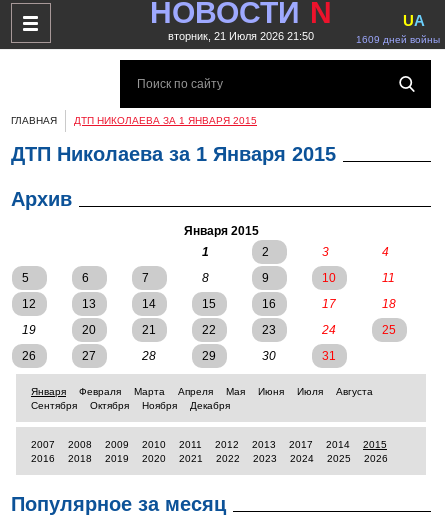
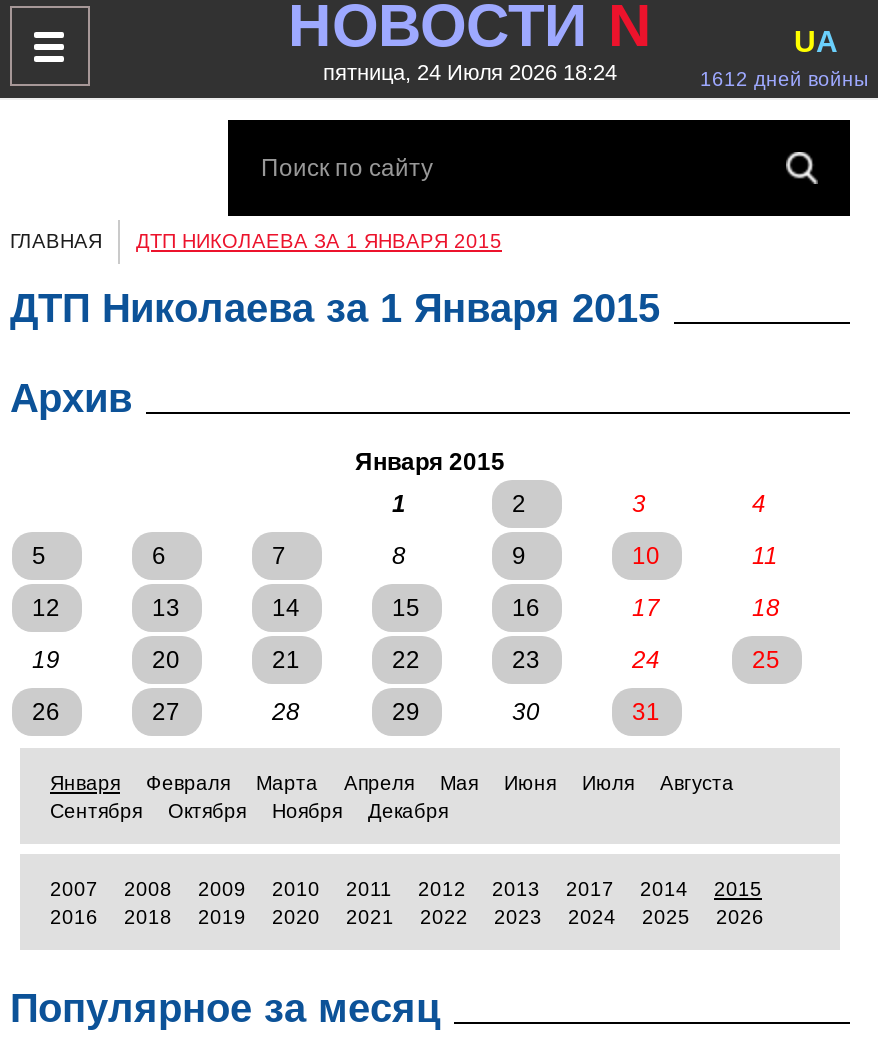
[168,30,314,42] вторник, 21 Июля 2026 21:50 -> [323,60,617,84] пятница, 24 Июля 2026 18:24
[356,34,440,45] 1609 дней войны -> [700,68,868,90] 1612 дней войны

